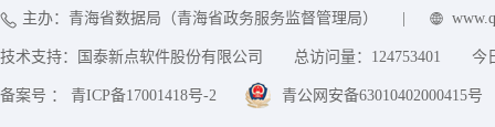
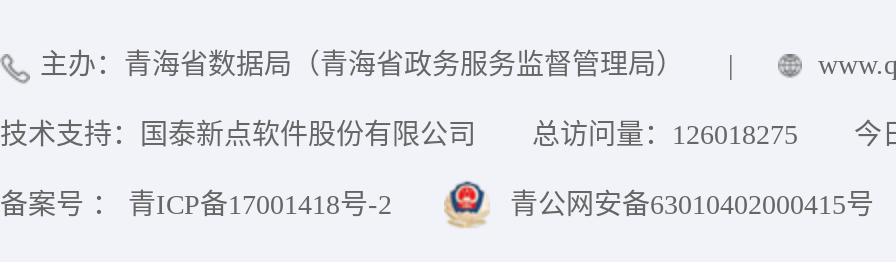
[294,49,441,65] 总访问量：124753401 -> [532,120,798,150] 总访问量：126018275

